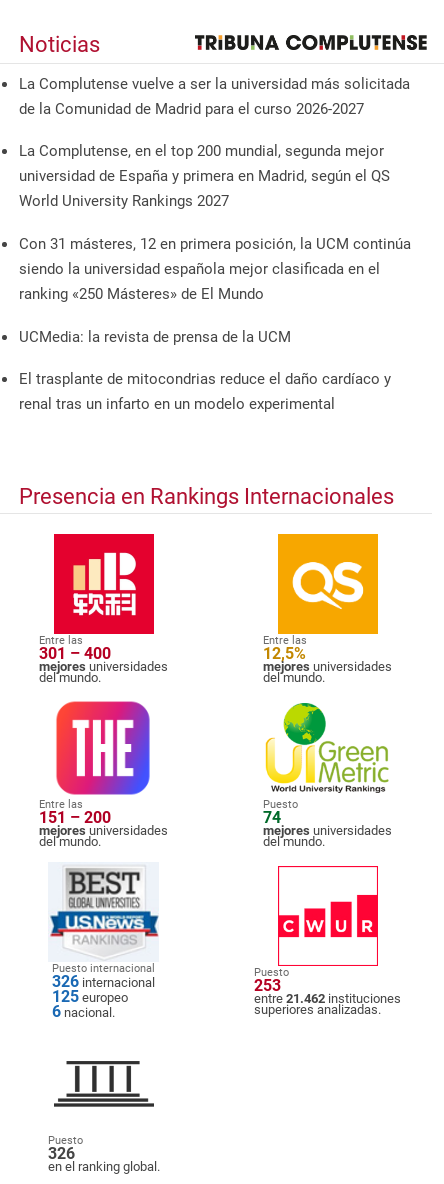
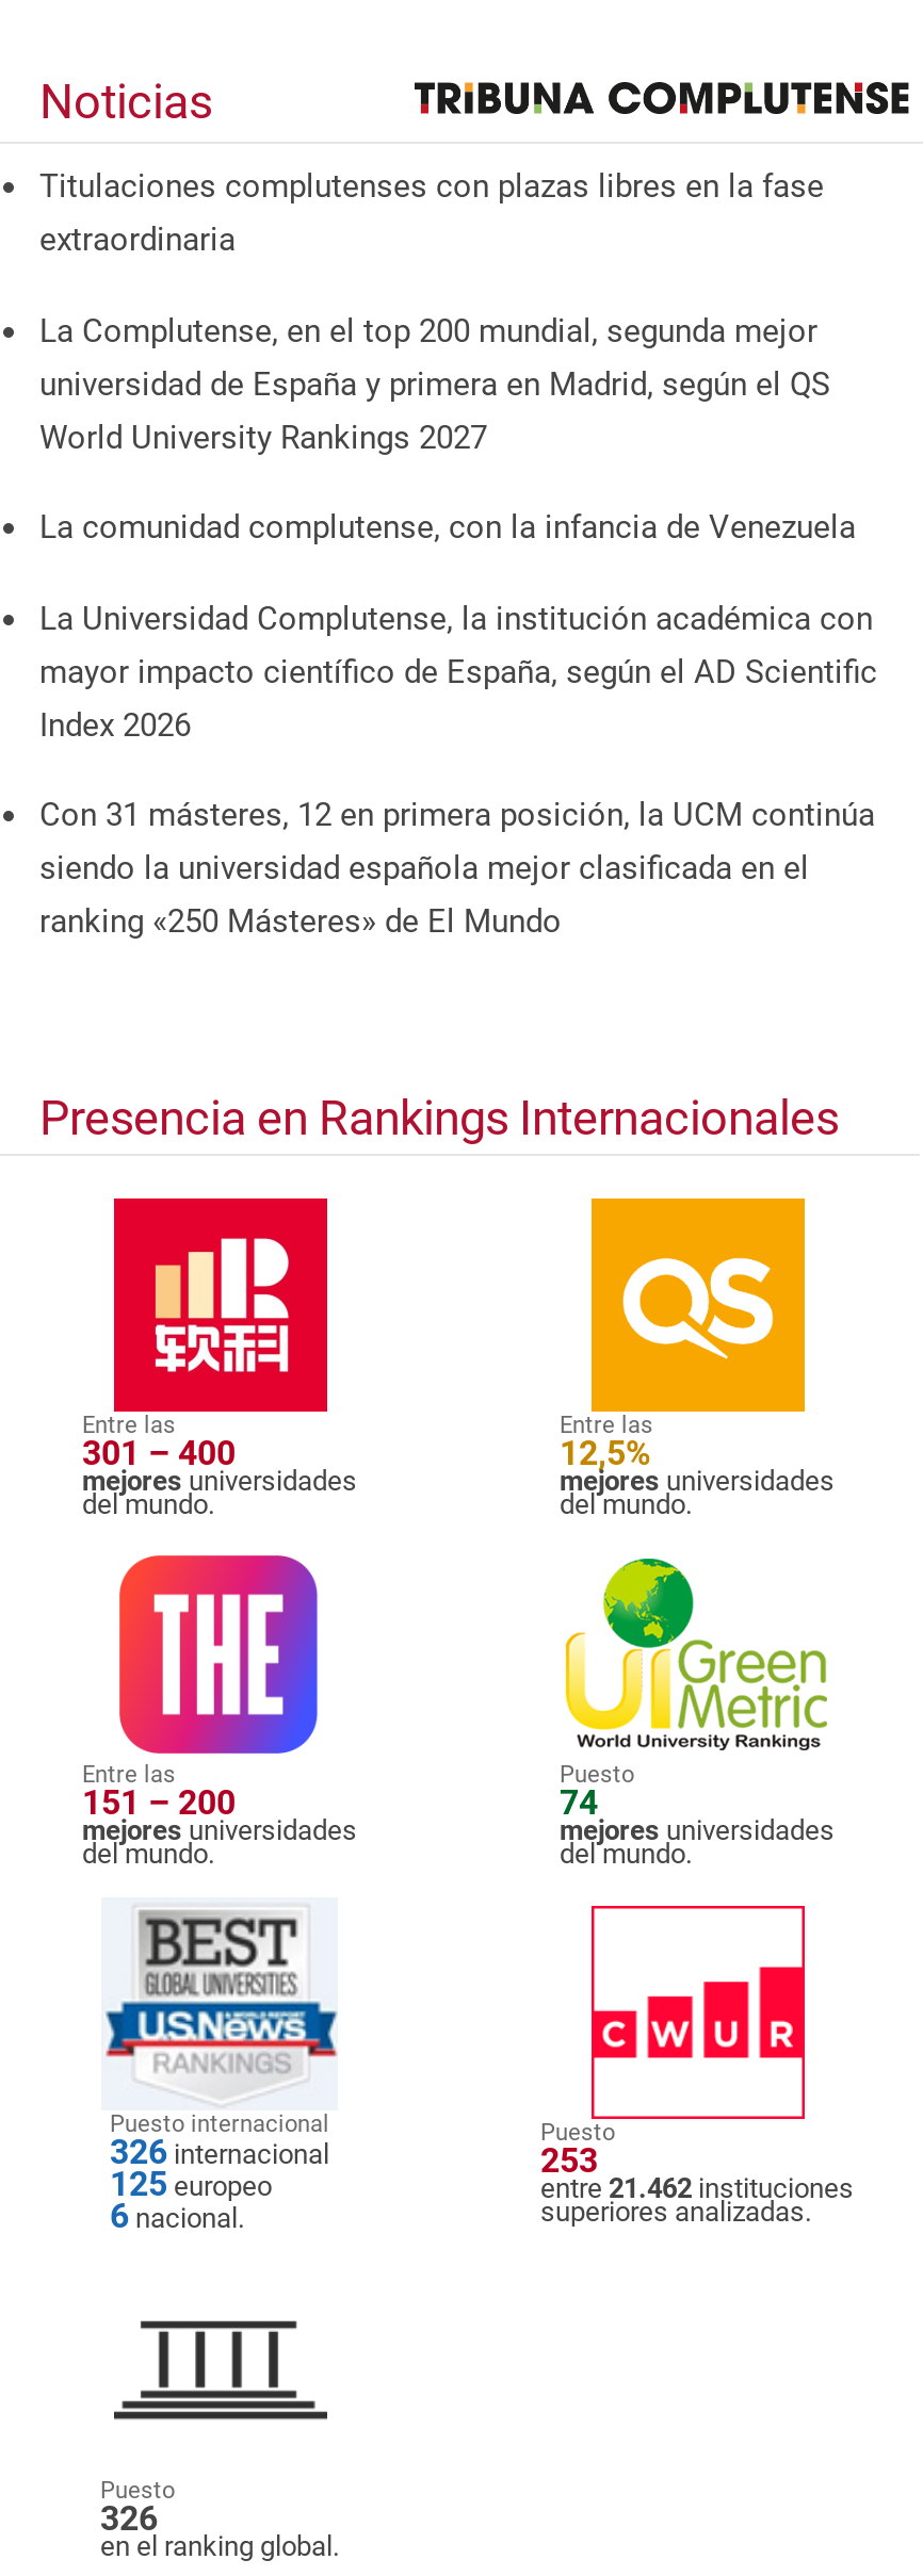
[19,75,410,118] La Complutense vuelve a ser la universidad más solicitada | de la Comunidad de Madrid para el curso 2026-2027 -> [39,167,824,258] Titulaciones complutenses con plazas libres en la fase | extraordinaria
none -> [39,508,877,744] La comunidad complutense, con la infancia de Venezuela | La Universidad Complutense, la institución académica con | mayor impacto científico de España, según el AD Scientific | Index 2026
moved [19,235,411,303] -> [39,796,875,941]: Con 31 másteres, 12 en primera posición, la UCM continúa | siendo la universidad española mejor clasificada en el | ranking «250 Másteres» de El Mundo
[19,328,391,413] UCMedia: la revista de prensa de la UCM | El trasplante de mitocondrias reduce el daño cardíaco y | renal tras un infarto en un modelo experimental -> none

